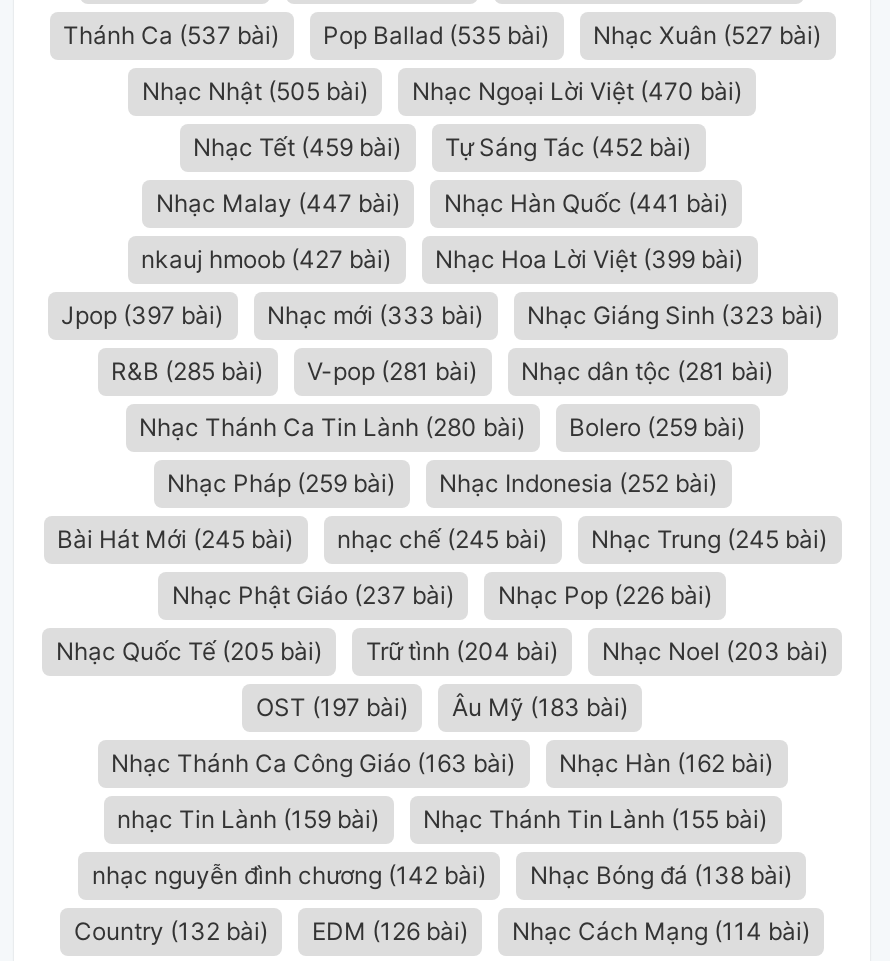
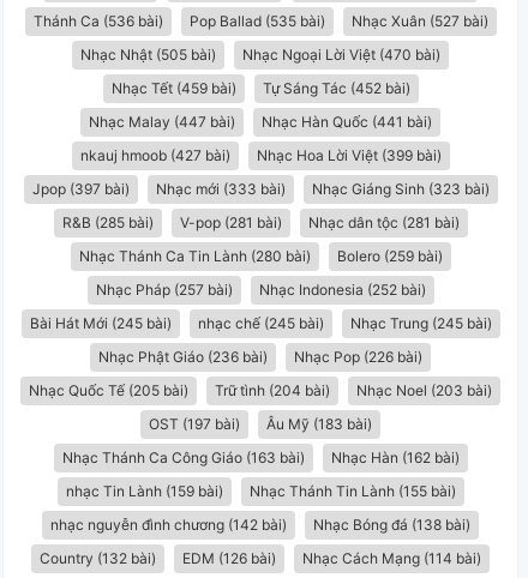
[63,19,821,49] Thánh Ca (537 bài) Pop Ballad (535 bài) Nhạc Xuân (527 bài) -> [33,12,488,30] Thánh Ca (536 bài) Pop Ballad (535 bài) Nhạc Xuân (527 bài)
[167,467,717,497] Nhạc Pháp (259 bài) Nhạc Indonesia (252 bài) -> [95,280,425,298] Nhạc Pháp (257 bài) Nhạc Indonesia (252 bài)
[172,579,454,609] Nhạc Phật Giáo (237 bài) -> [98,347,268,365] Nhạc Phật Giáo (236 bài)

